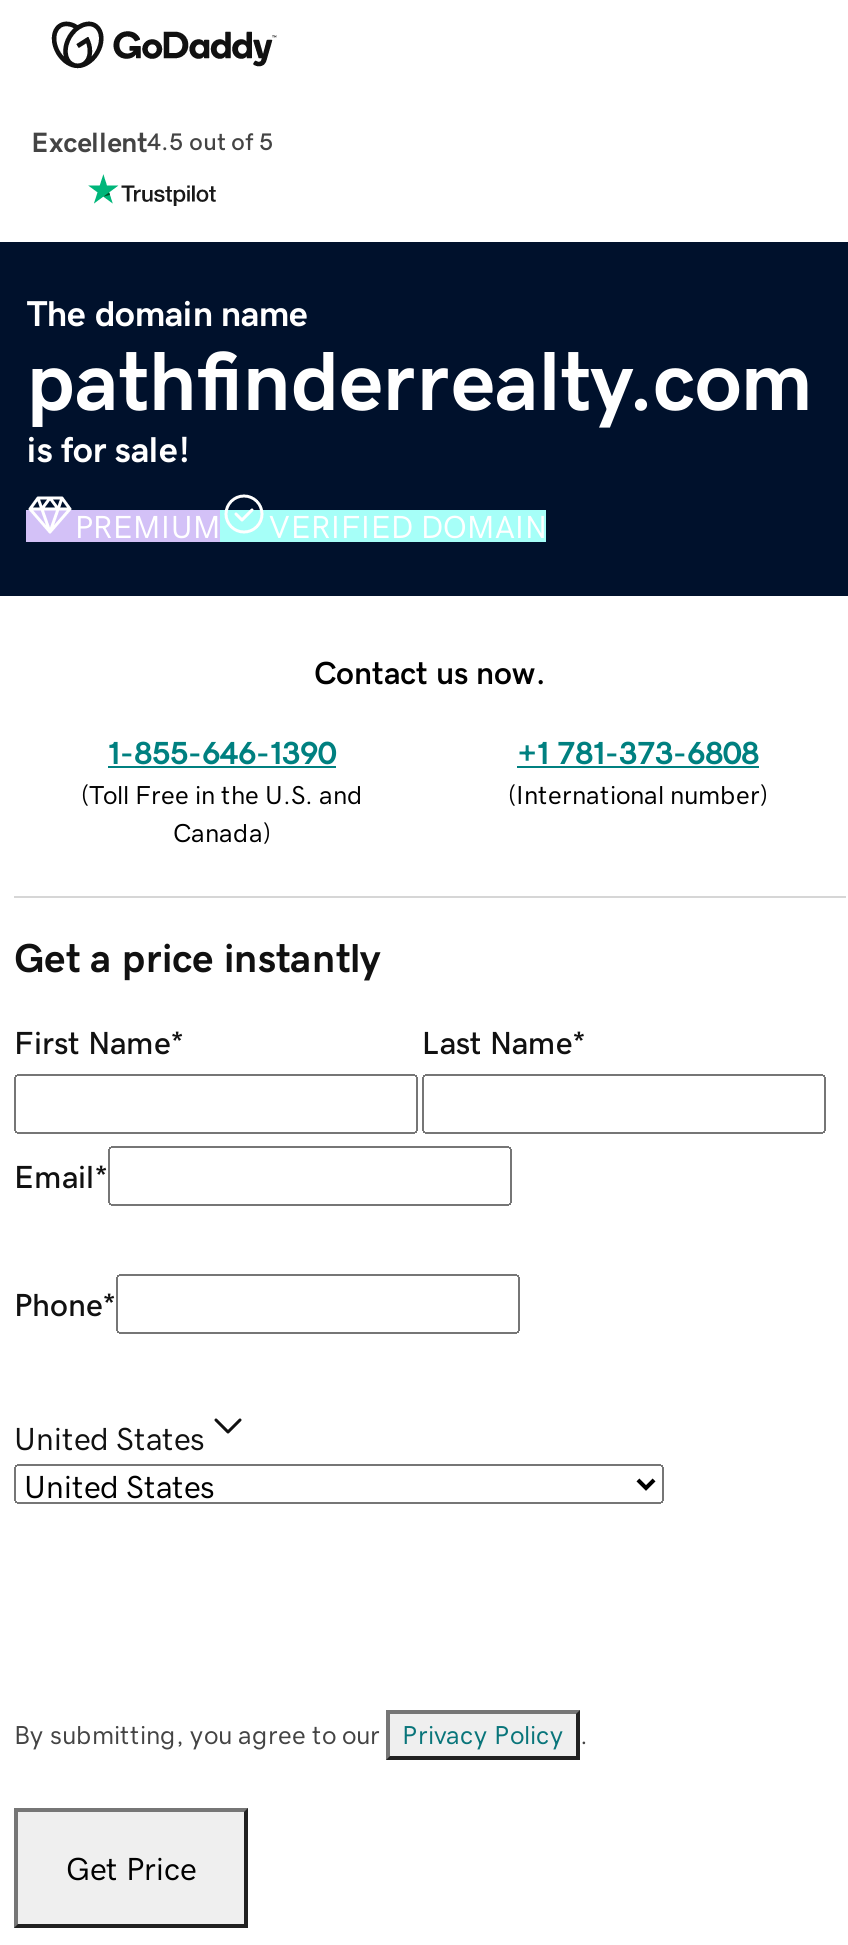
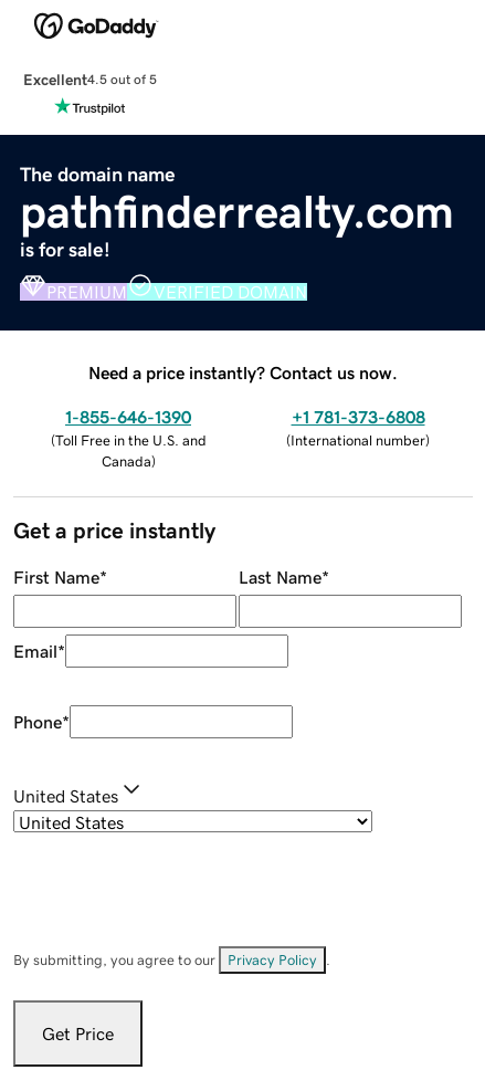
[314,655,546,687] Contact us now. -> [88,363,398,381] Need a price instantly? Contact us now.

